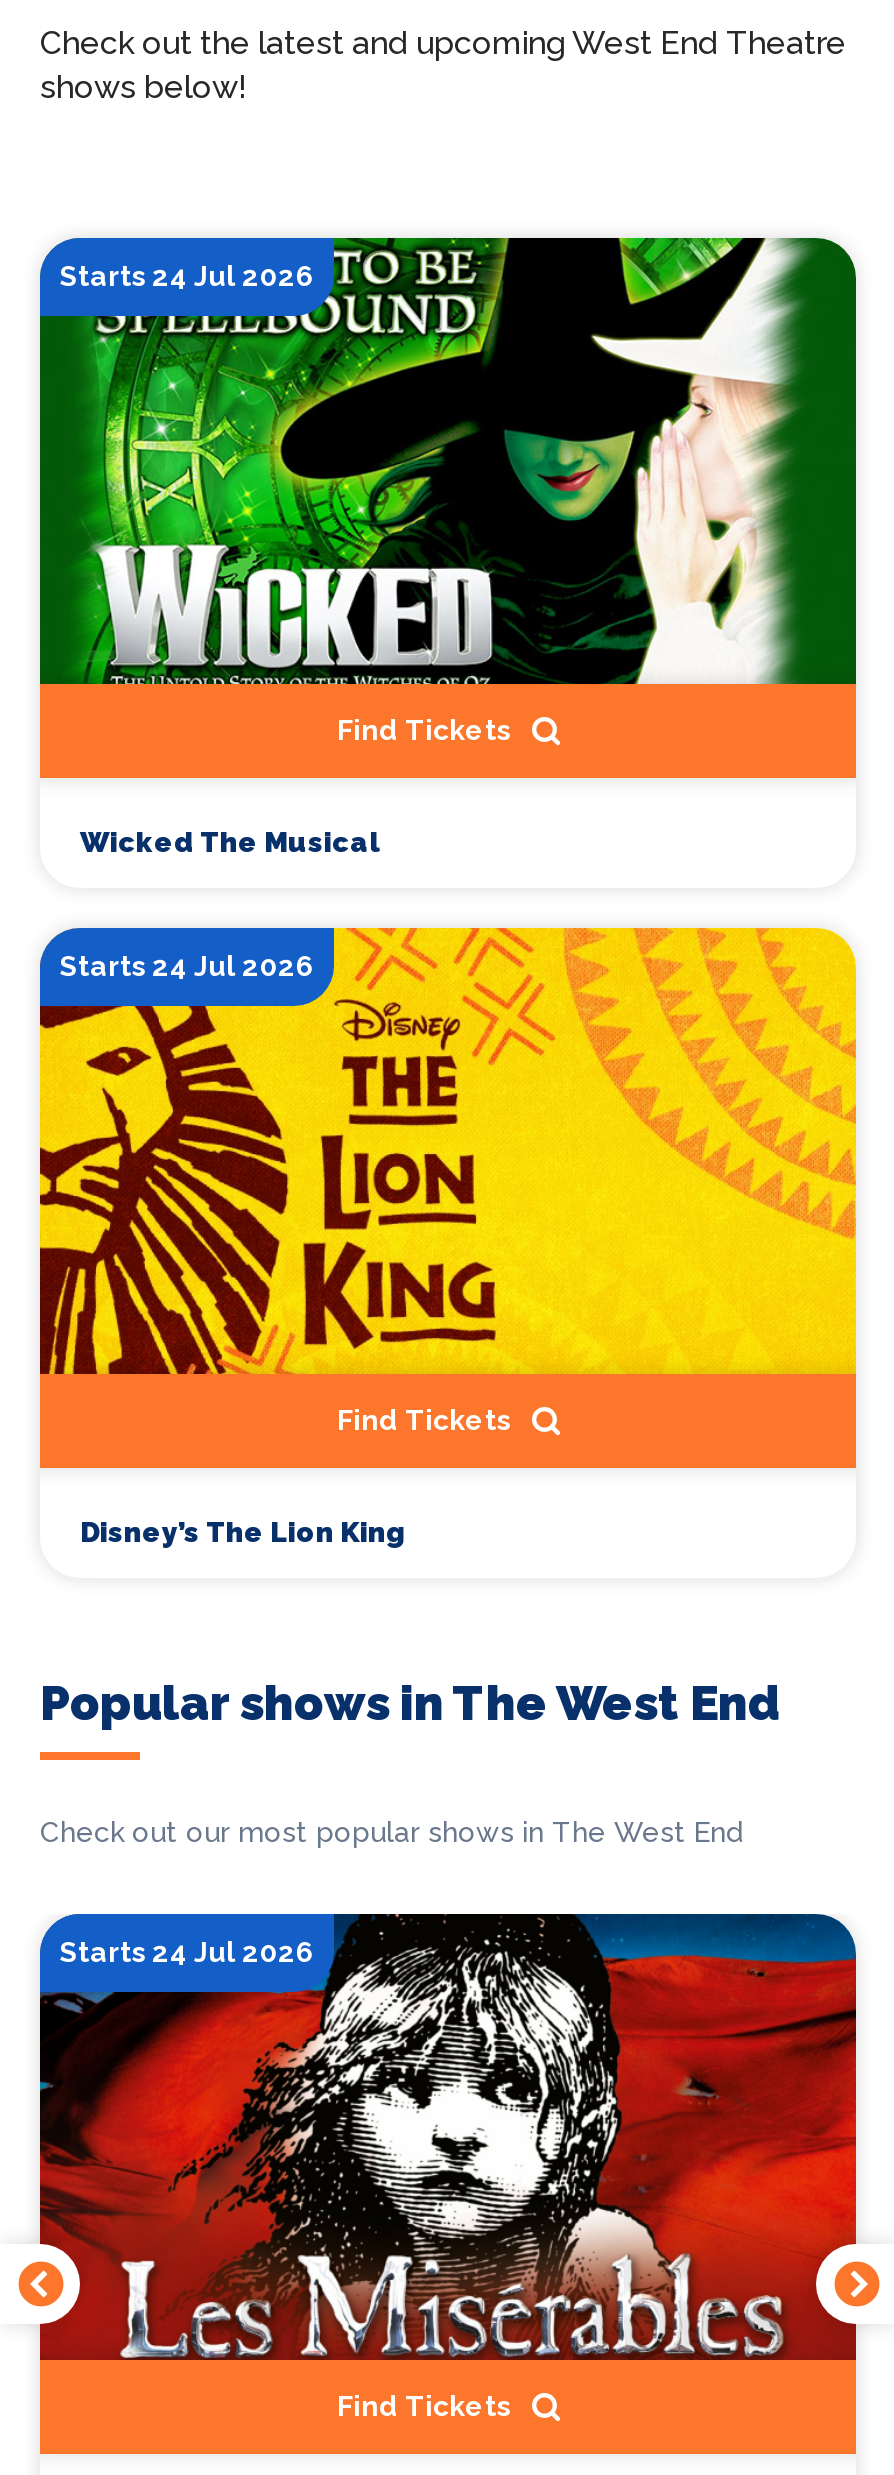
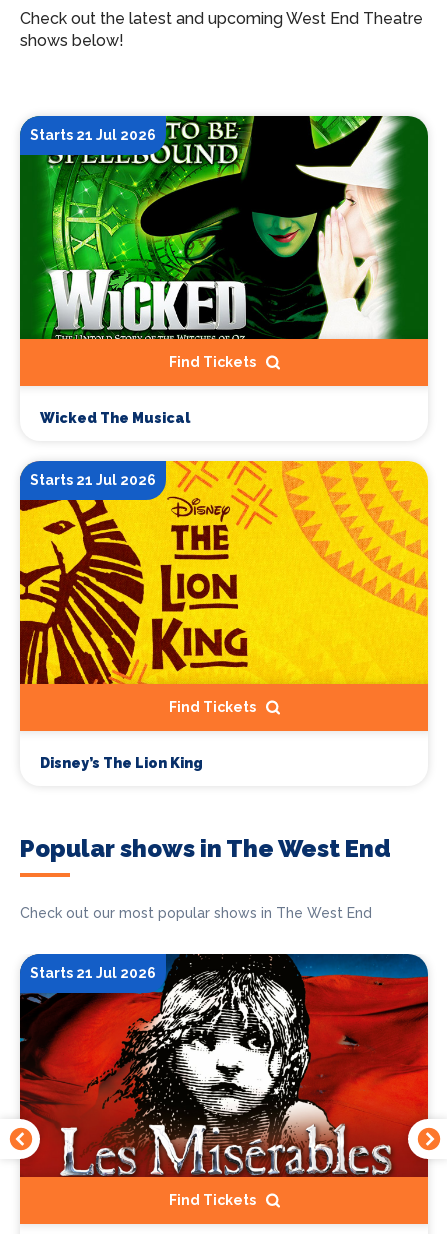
[60,260,314,292] Starts 24 Jul 2026 -> [30,127,156,143] Starts 21 Jul 2026
[60,950,314,982] Starts 24 Jul 2026 -> [30,472,156,488] Starts 21 Jul 2026
[60,1937,314,1969] Starts 24 Jul 2026 -> [30,965,156,981] Starts 21 Jul 2026

